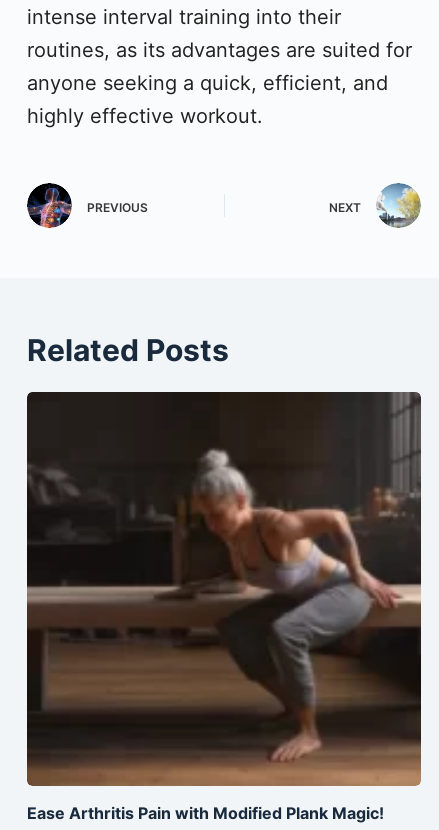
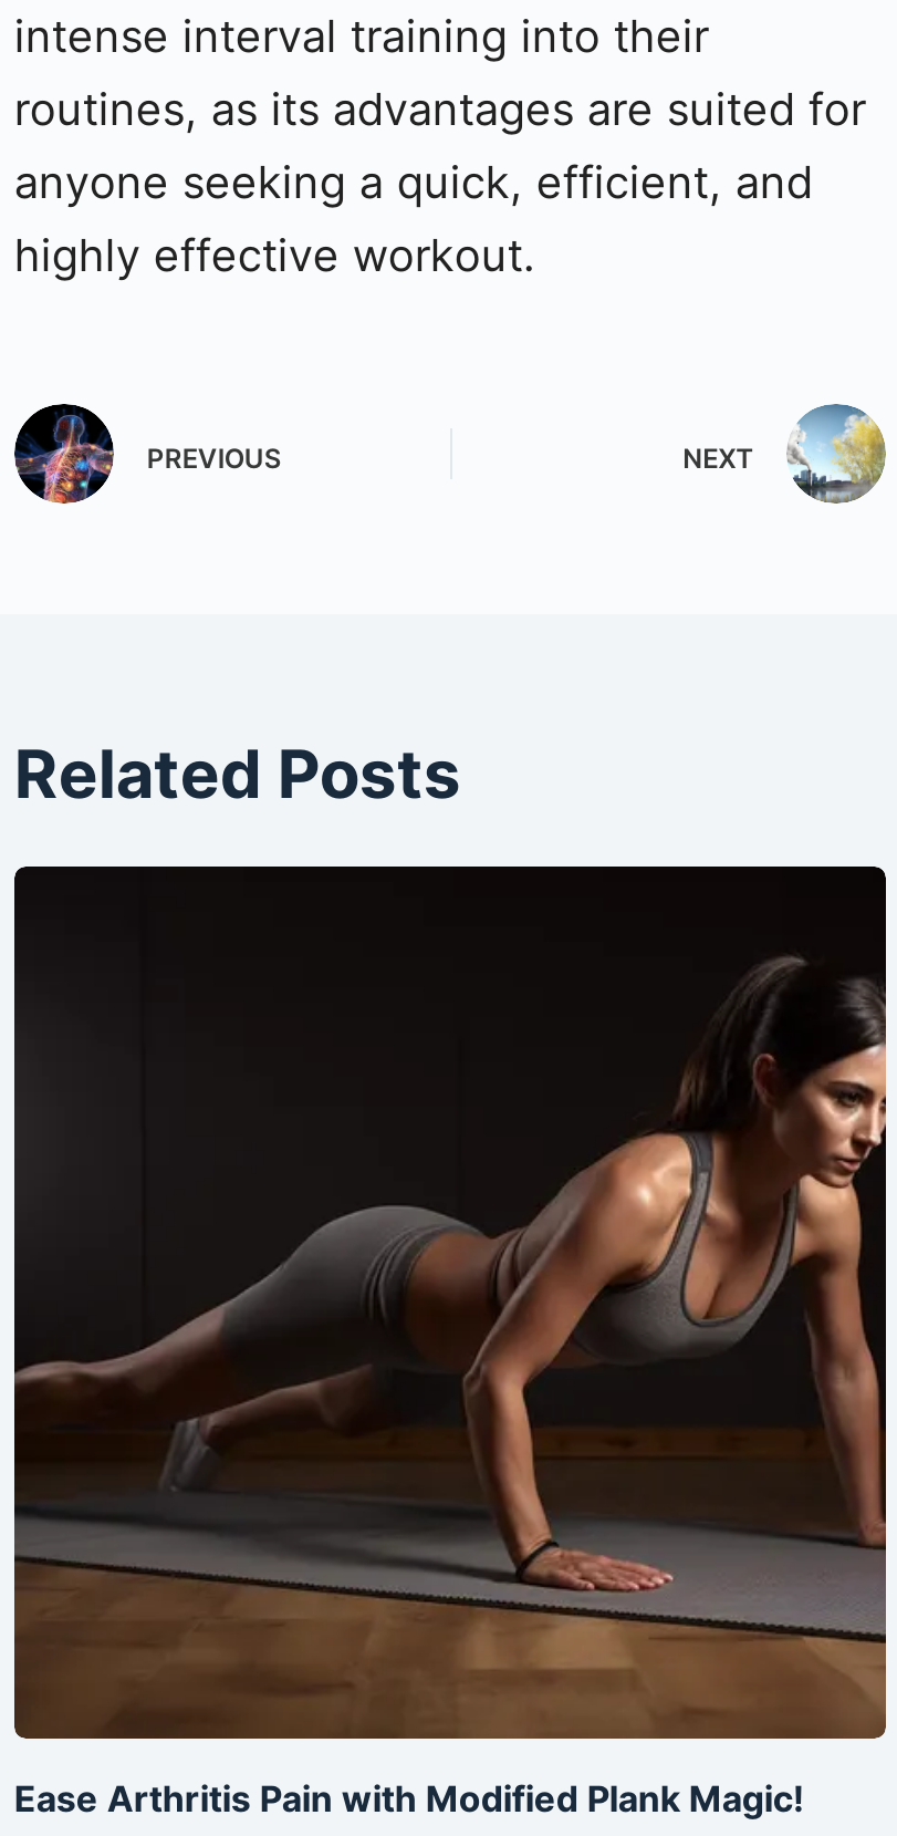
[26,391,422,786] [image] -> [14,867,888,1739] [image]

